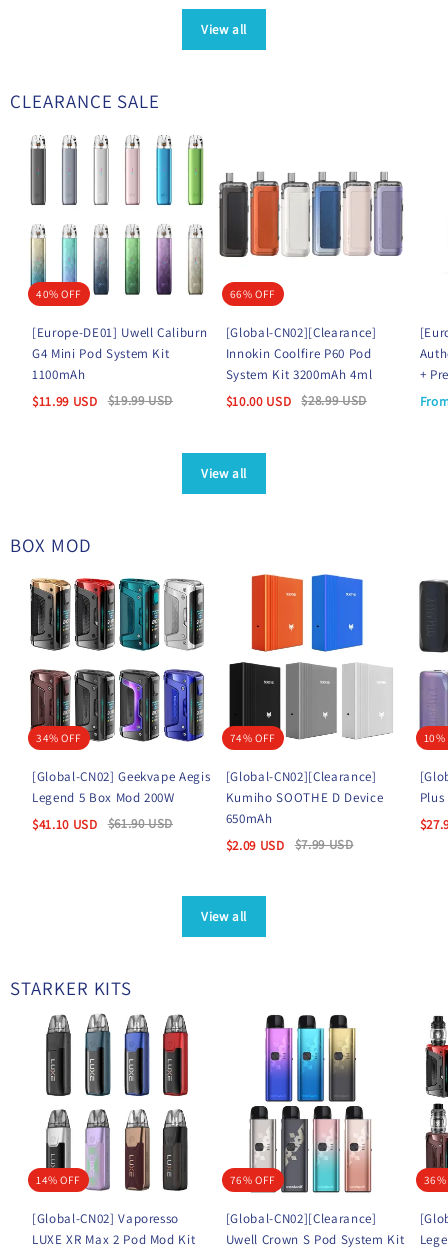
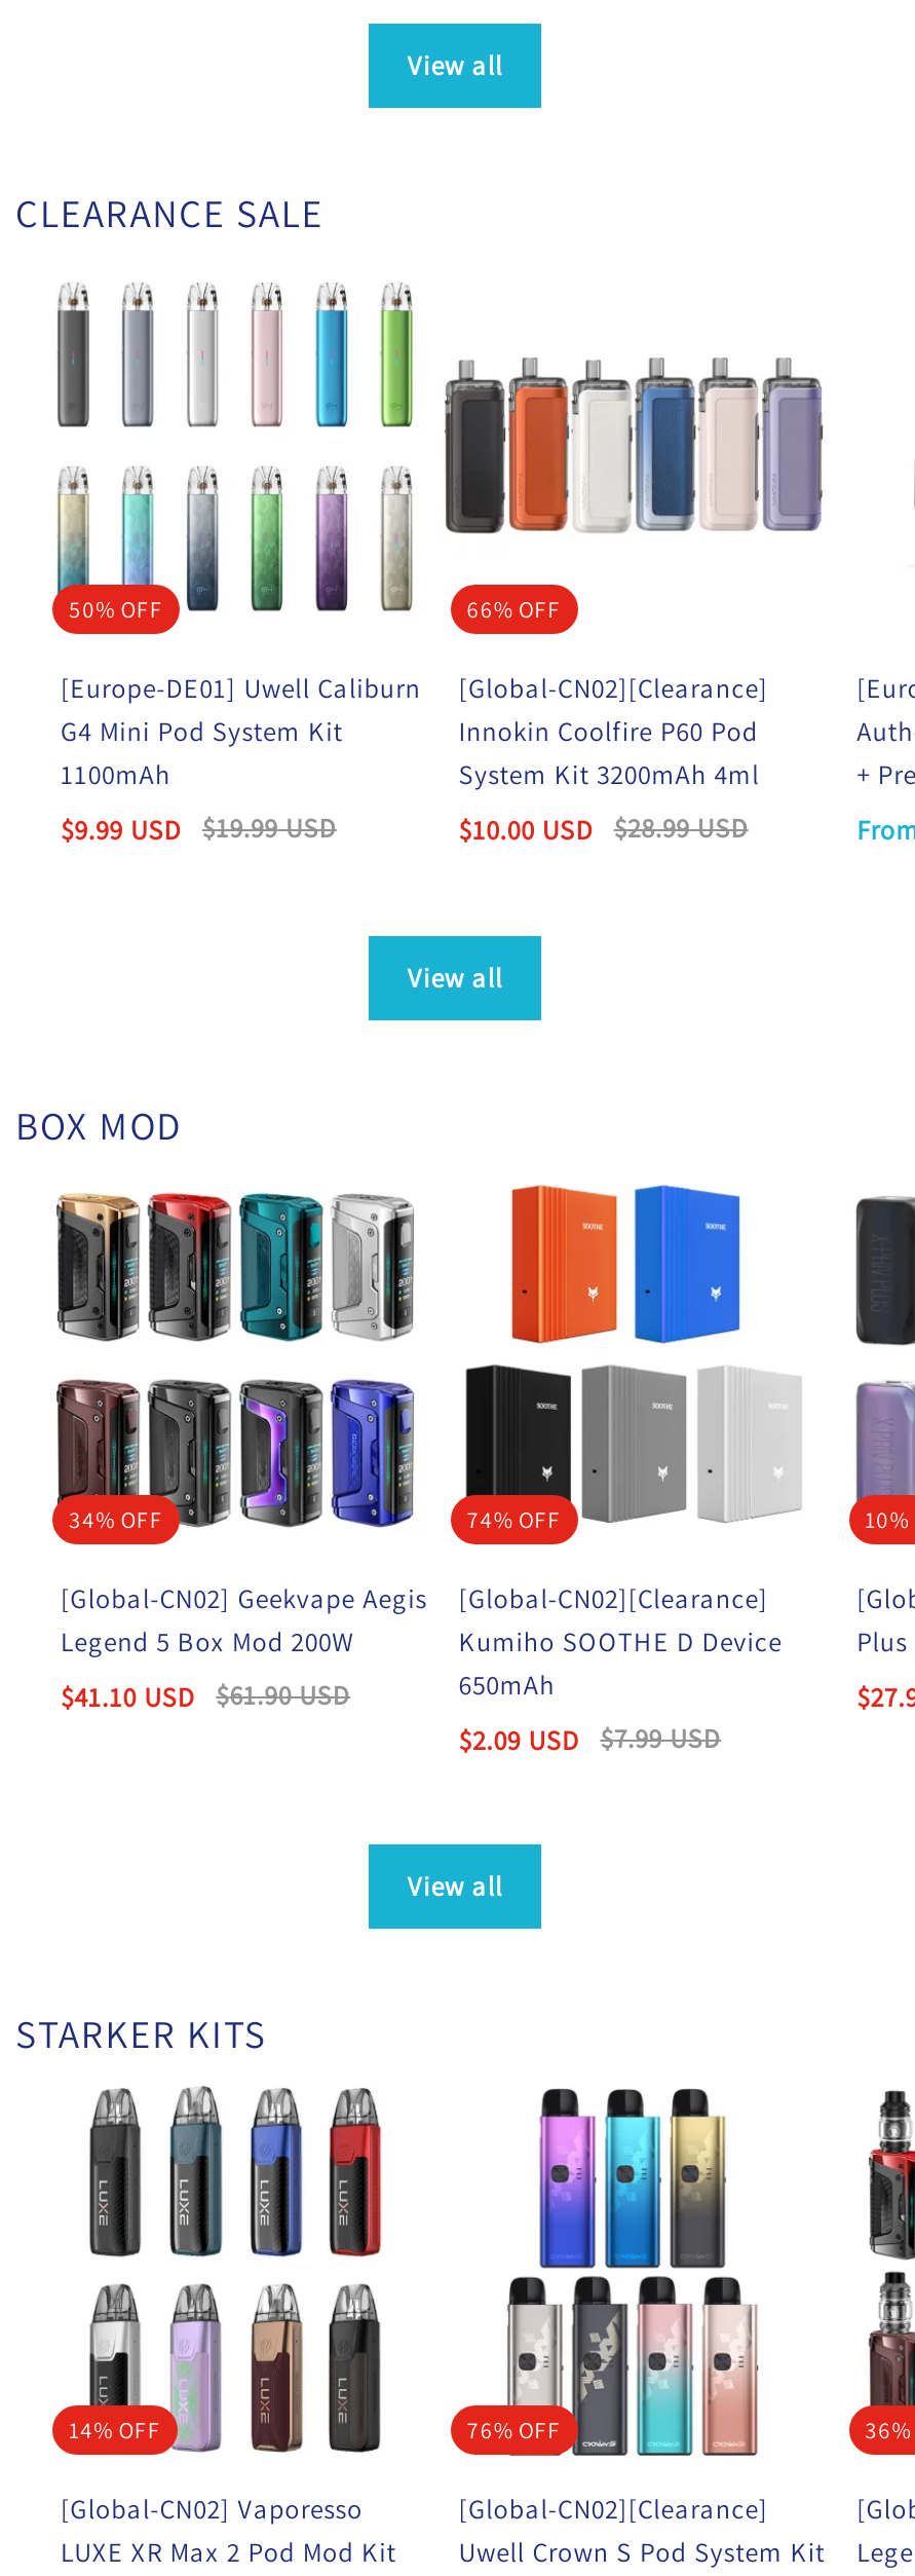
[36,287,82,301] 40% OFF -> [69,594,163,623] 50% OFF
[32,392,173,410] $11.99 USD $19.99USD -> [61,810,337,847] $9.99 USD $19.99USD

